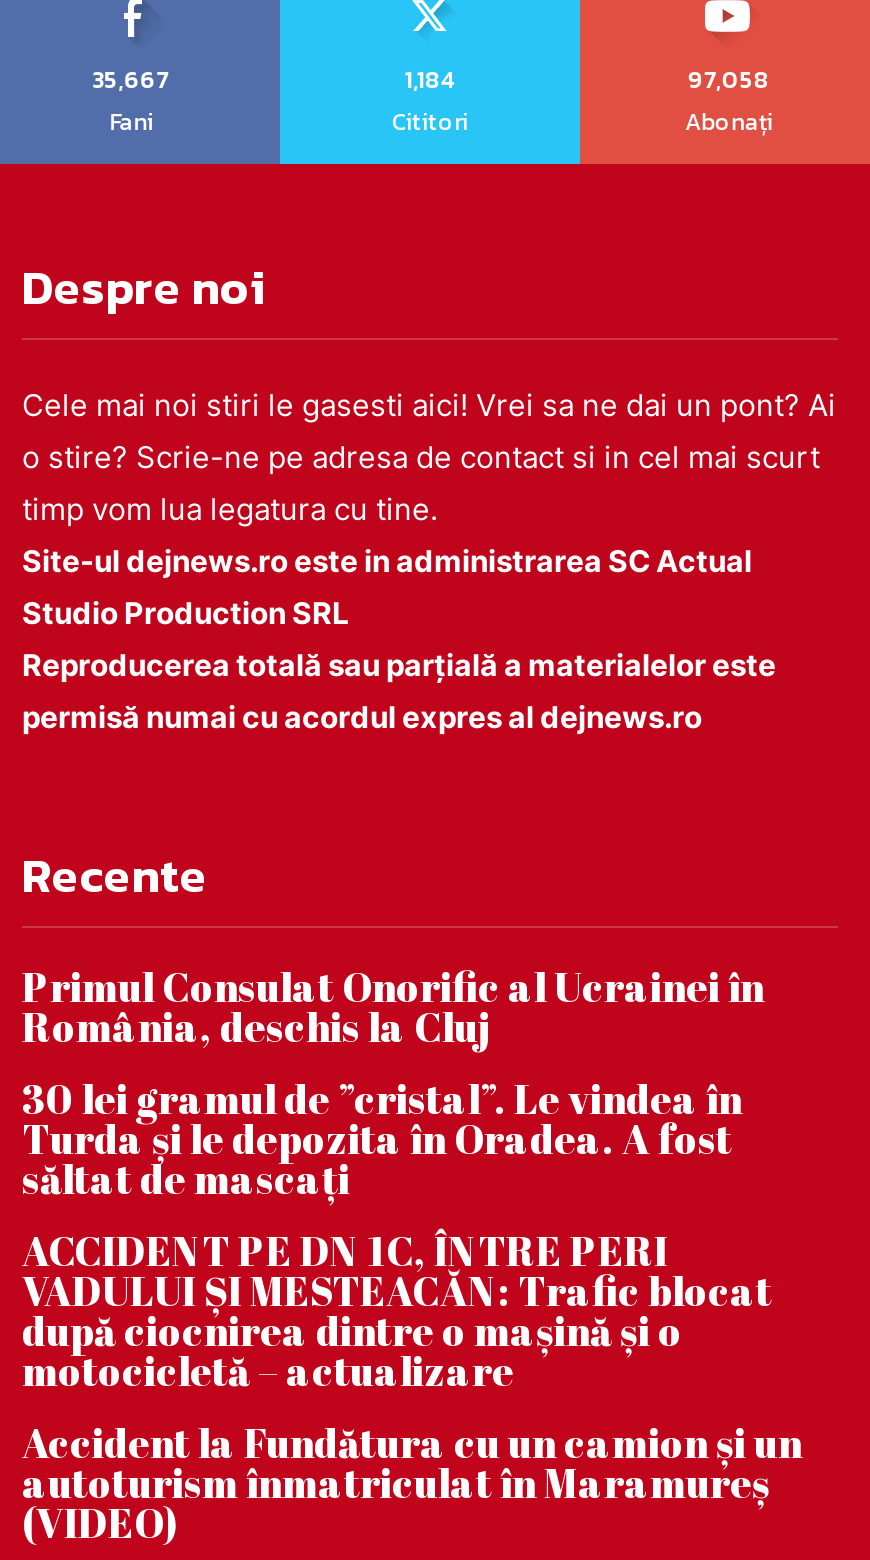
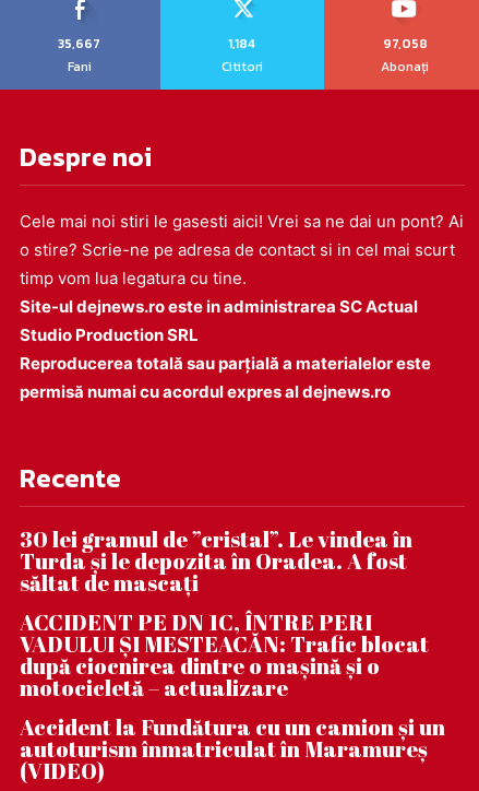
[22,961,764,1055] Primul Consulat Onorific al Ucrainei în | România, deschis la Cluj -> none

